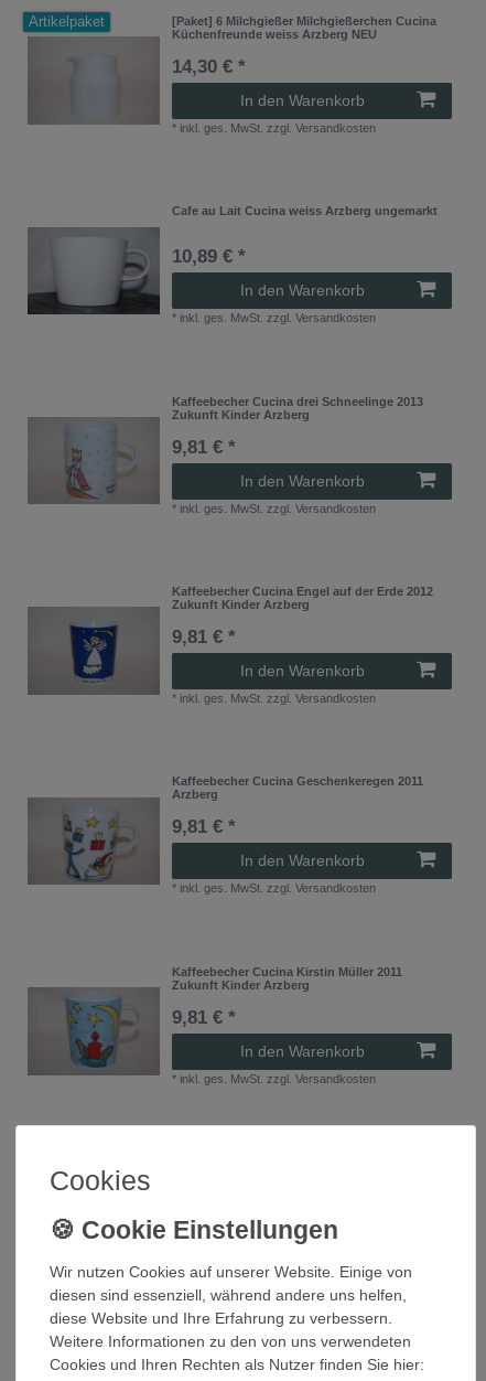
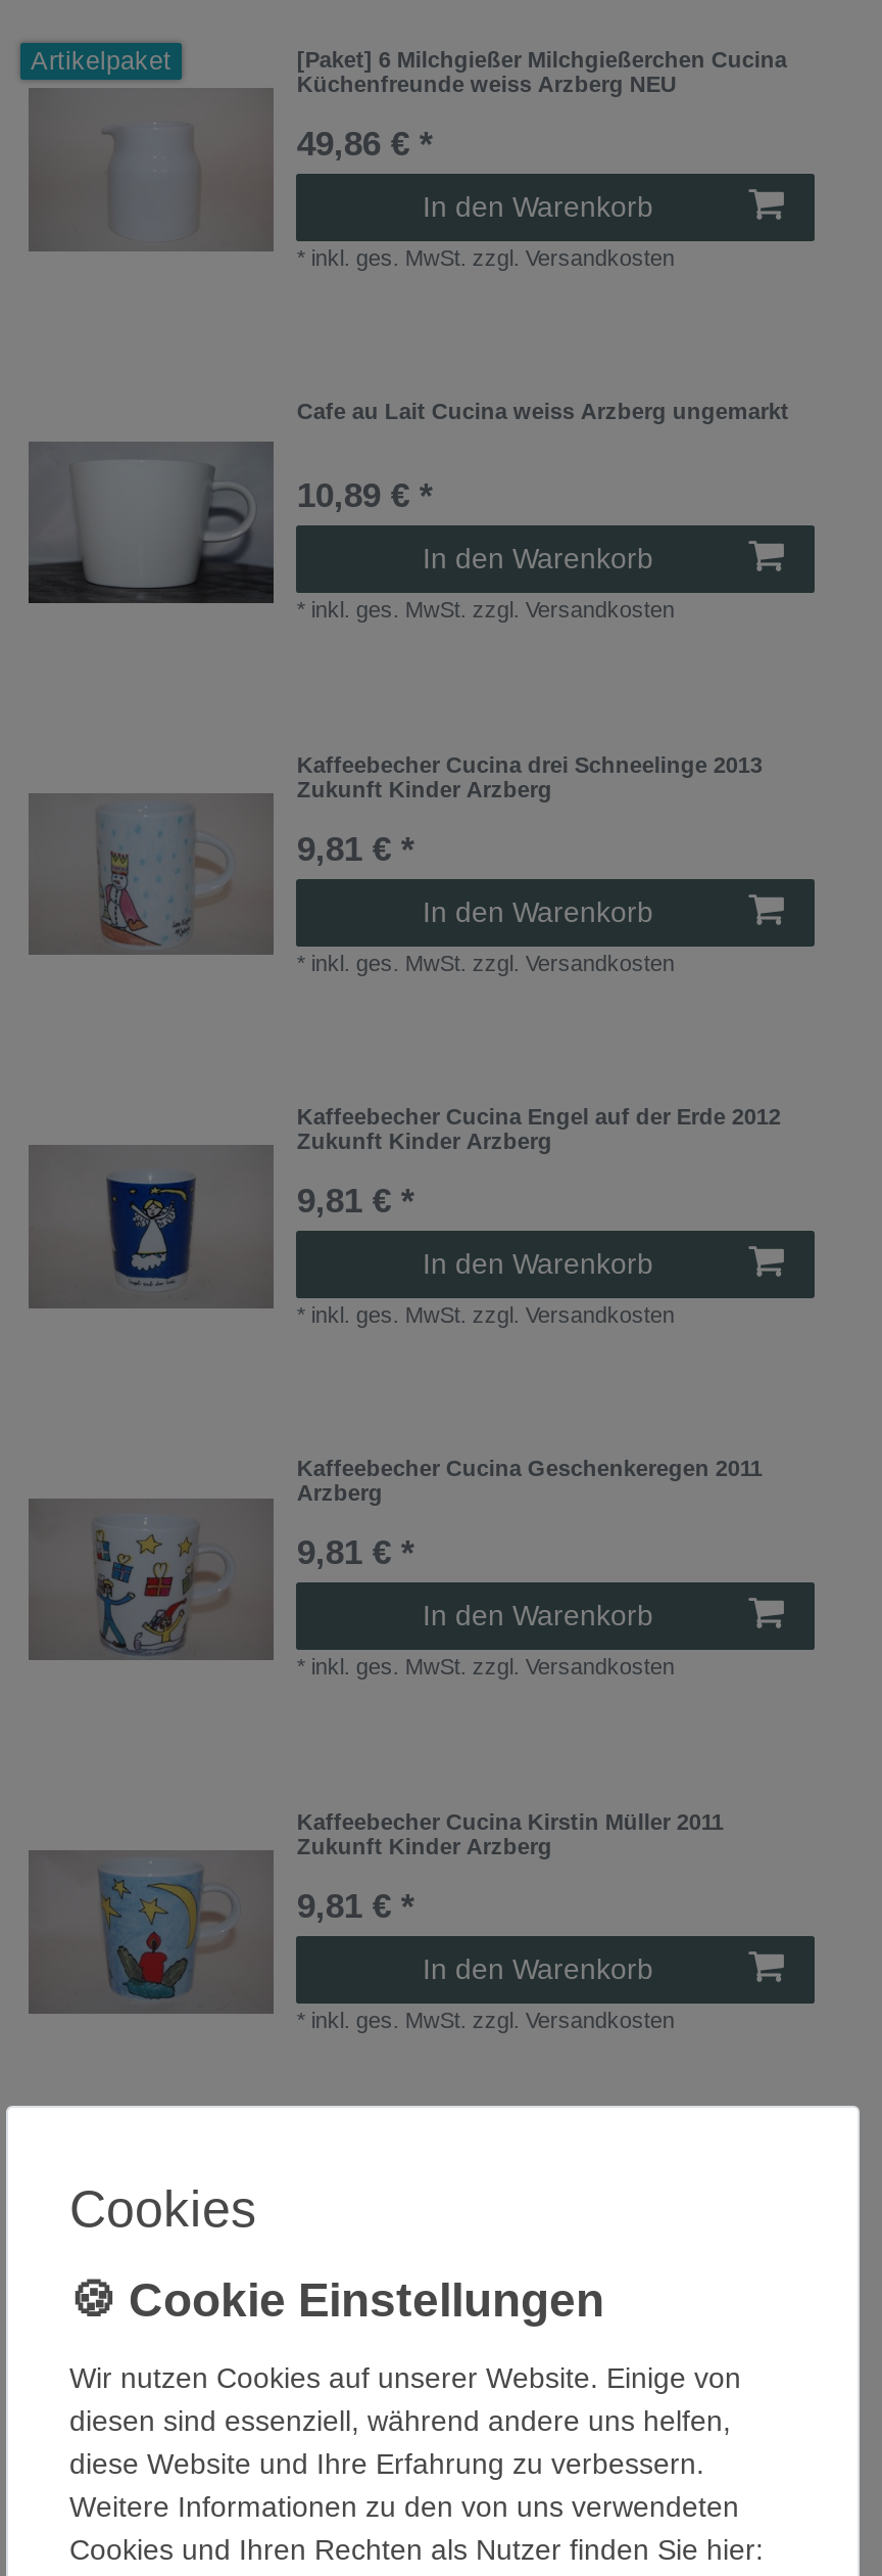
[172,56,246,77] 14,30 € * -> [297,125,434,163] 49,86 € *

